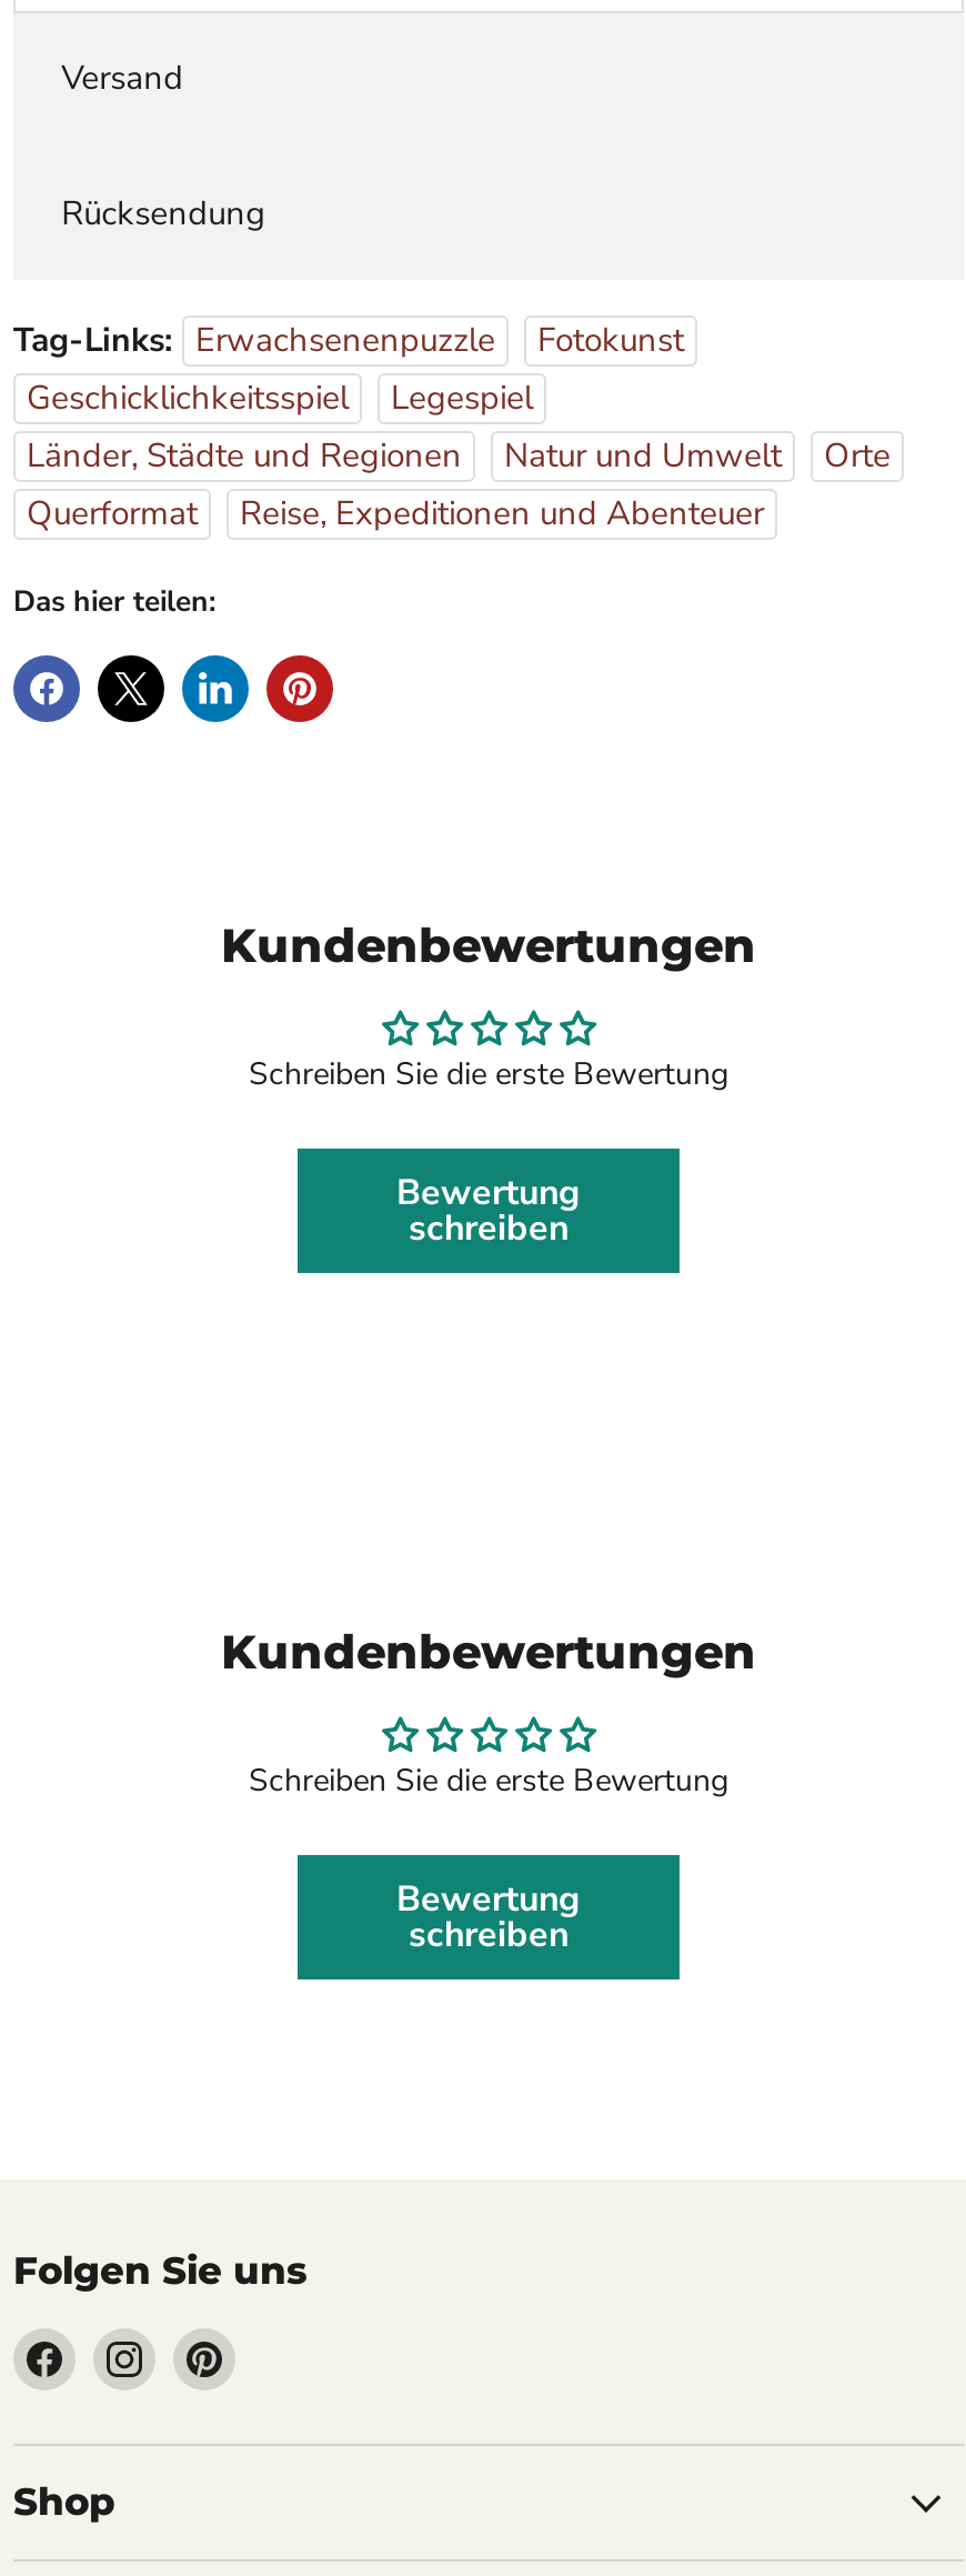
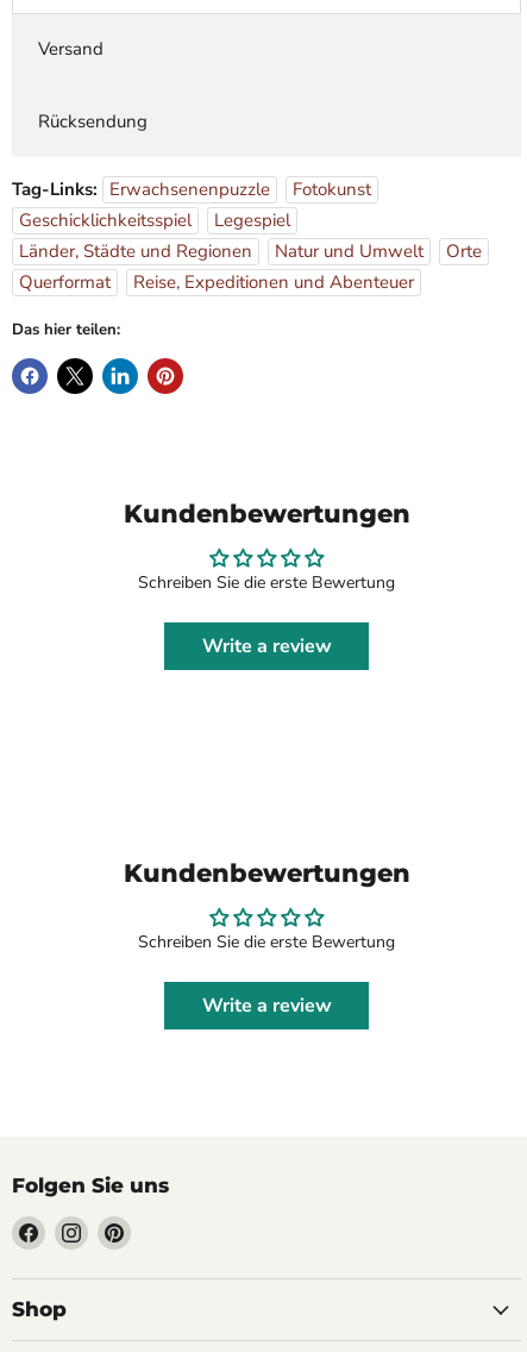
[396,1169,581,1253] Bewertung | schreiben -> [202,633,331,660] Write a review
[396,1876,581,1960] Bewertung | schreiben -> [202,993,331,1019] Write a review

